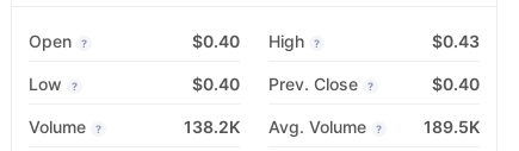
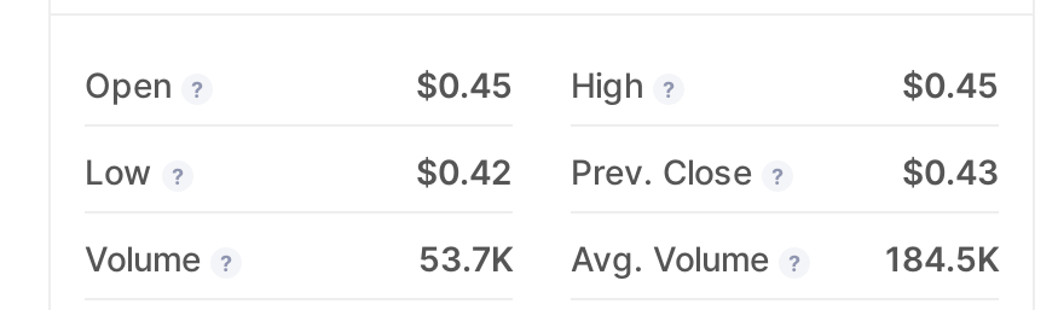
[192,31,240,51] $0.40 -> [416,64,513,105] $0.45
[432,31,480,51] $0.43 -> [902,64,999,105] $0.45
[192,74,240,94] $0.40 -> [416,151,513,192] $0.42
[432,74,480,94] $0.40 -> [902,151,999,192] $0.43
[184,117,240,137] 138.2K -> [418,238,513,279] 53.7K
[424,117,480,137] 189.5K -> [885,238,999,279] 184.5K

